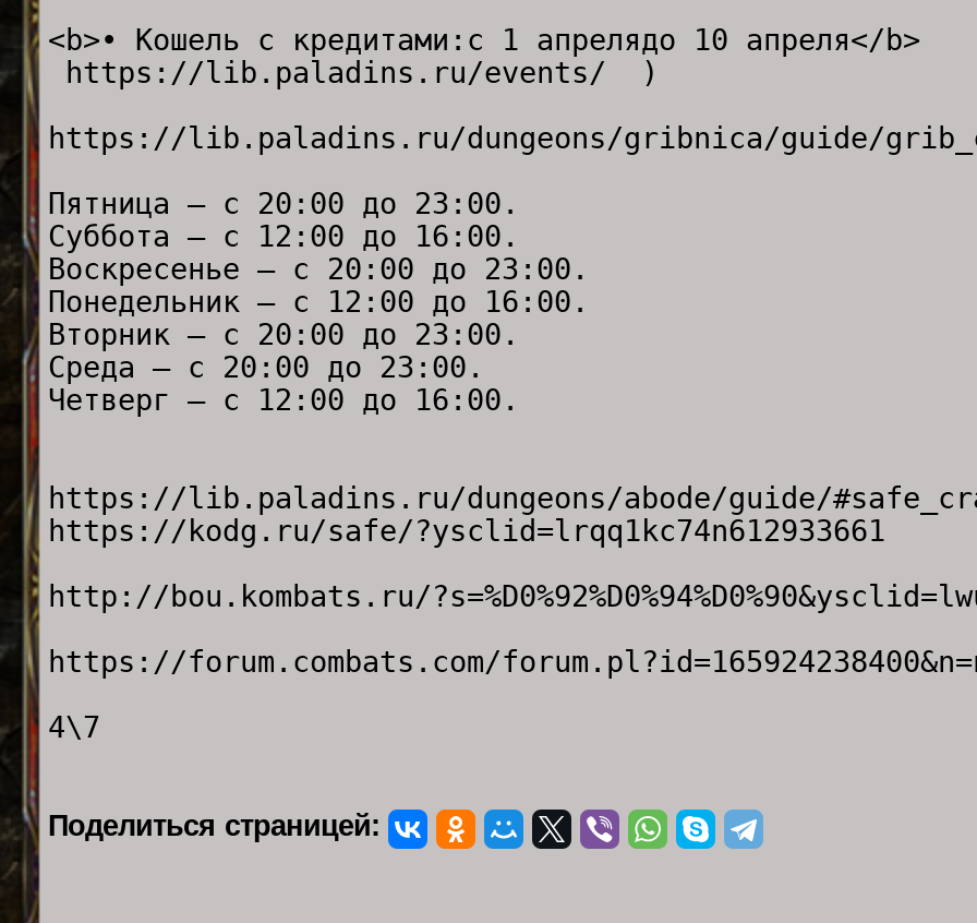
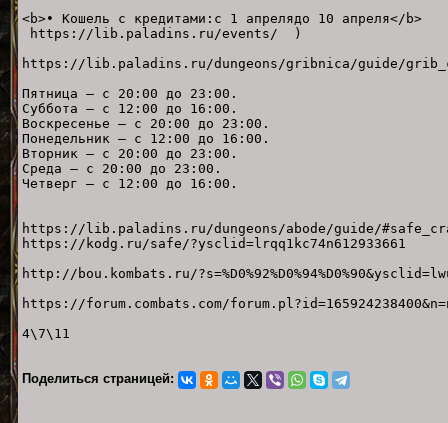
[48,711,100,743] 4\7 -> [22,326,70,341] 4\7\11

